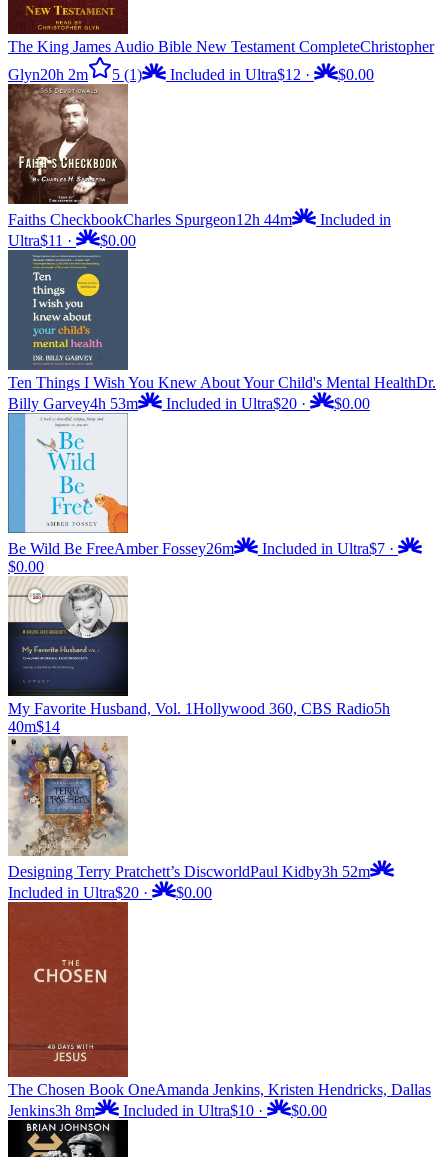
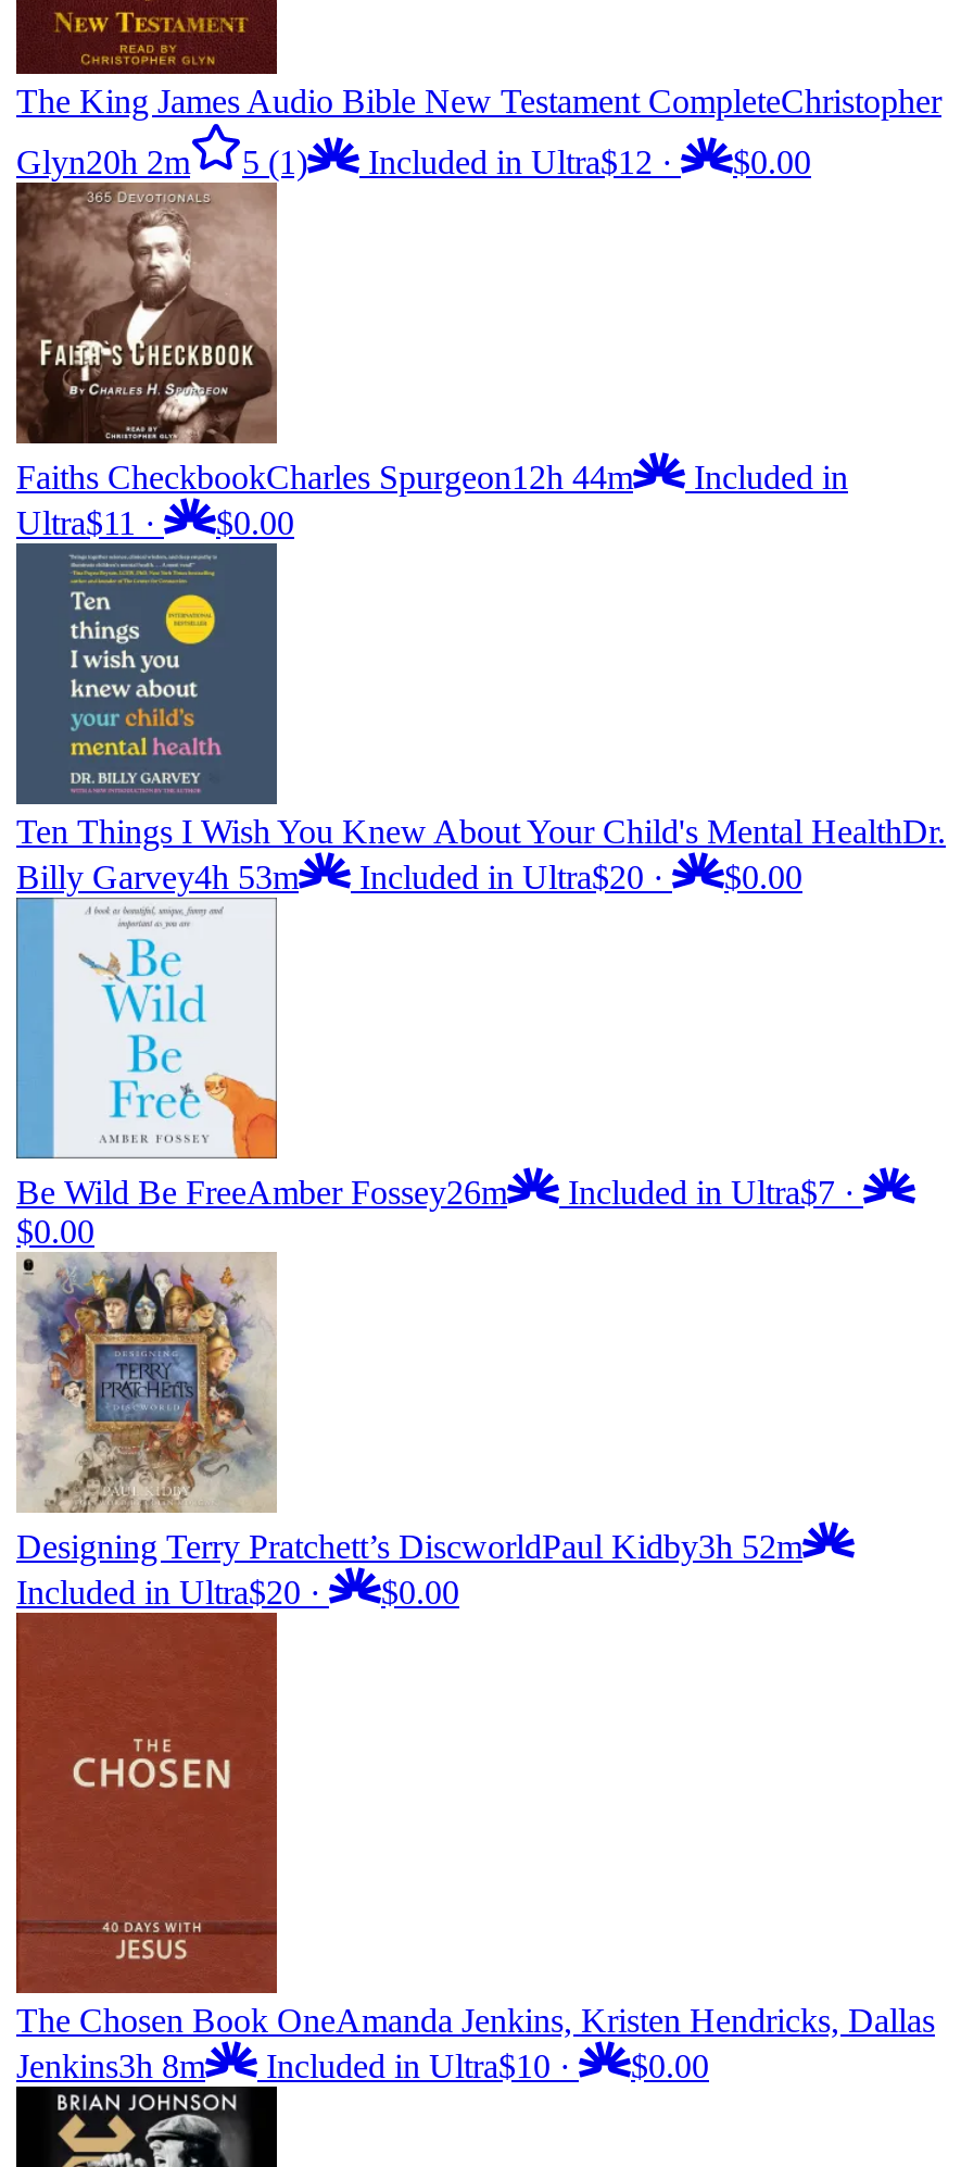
[7,578,390,735] [image] | My Favorite Husband, Vol. 1 Hollywood 360, CBS Radio5h | 40m$14 -> none

